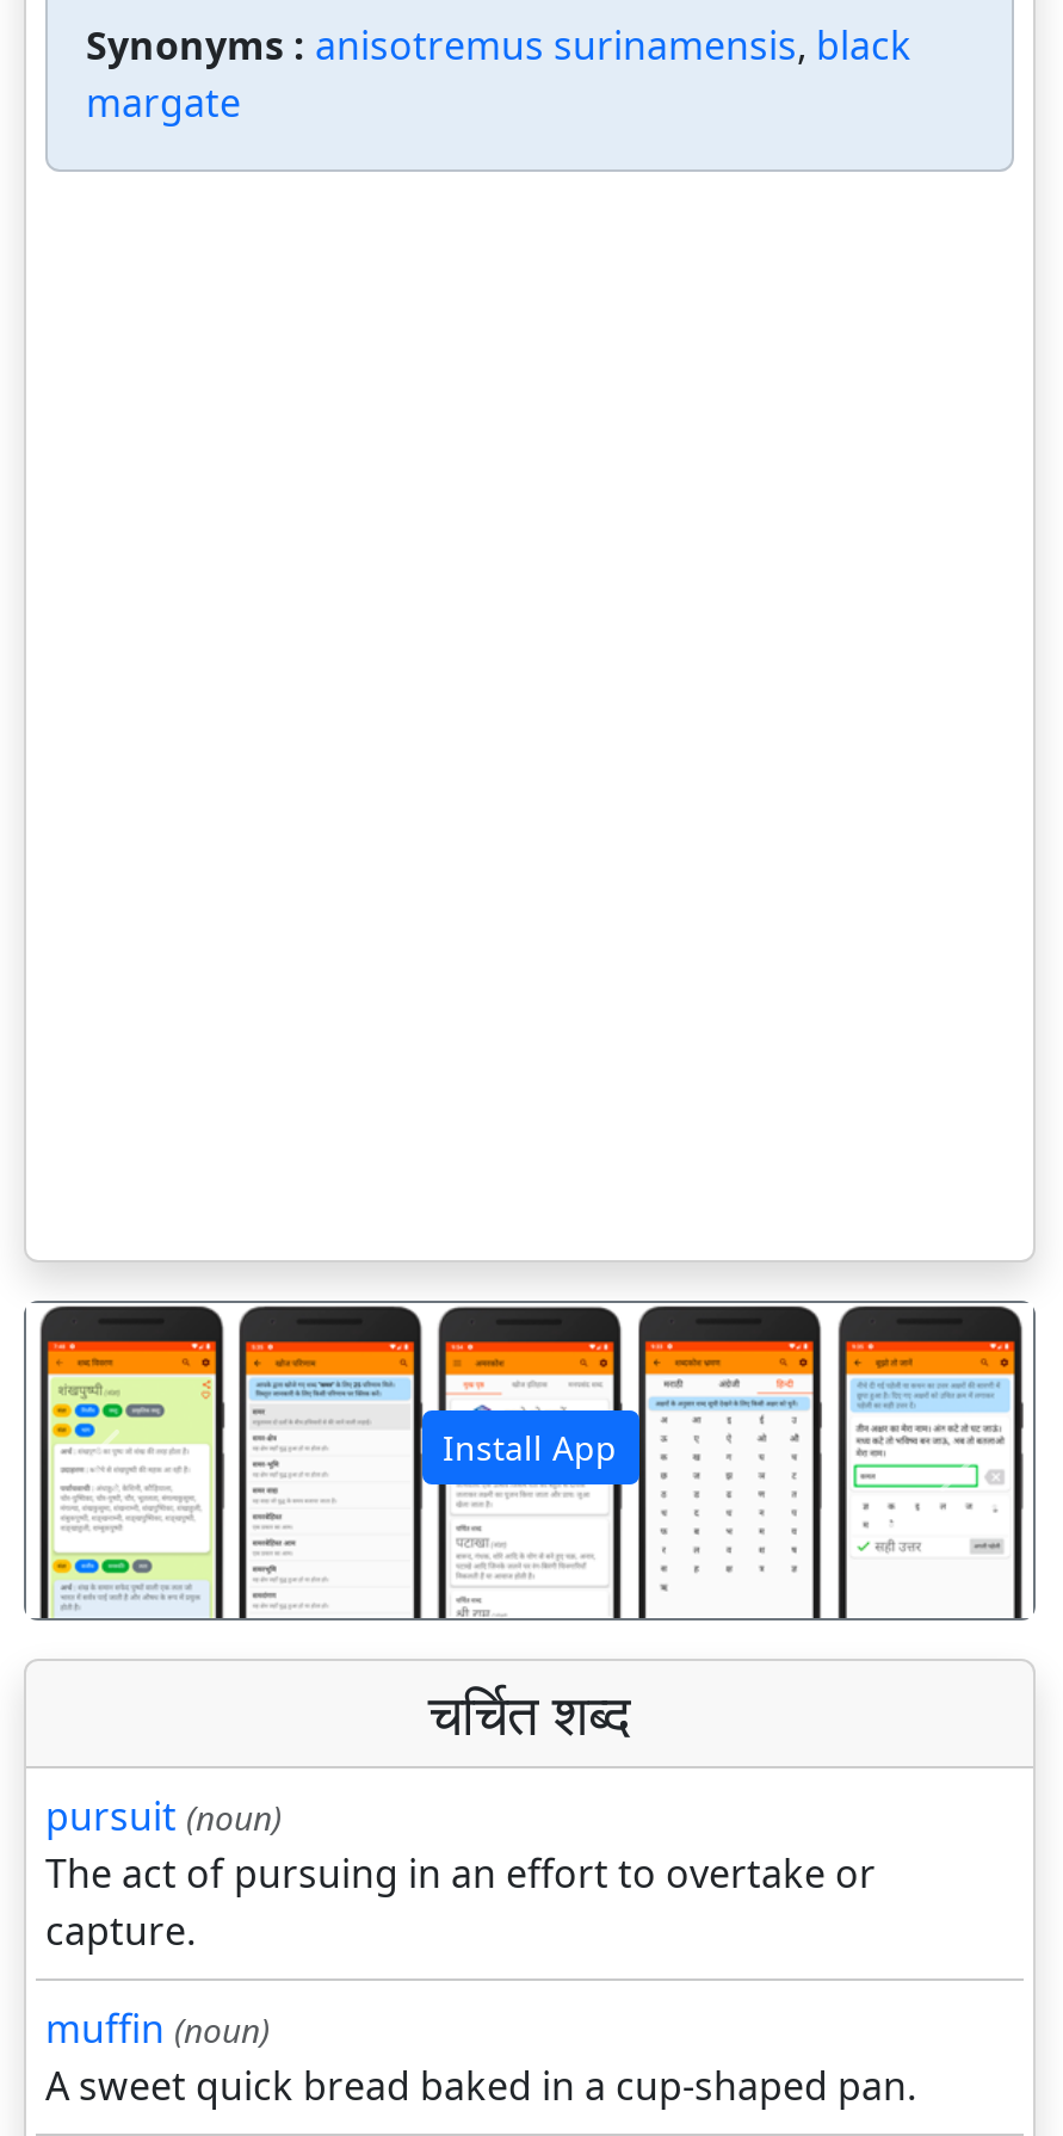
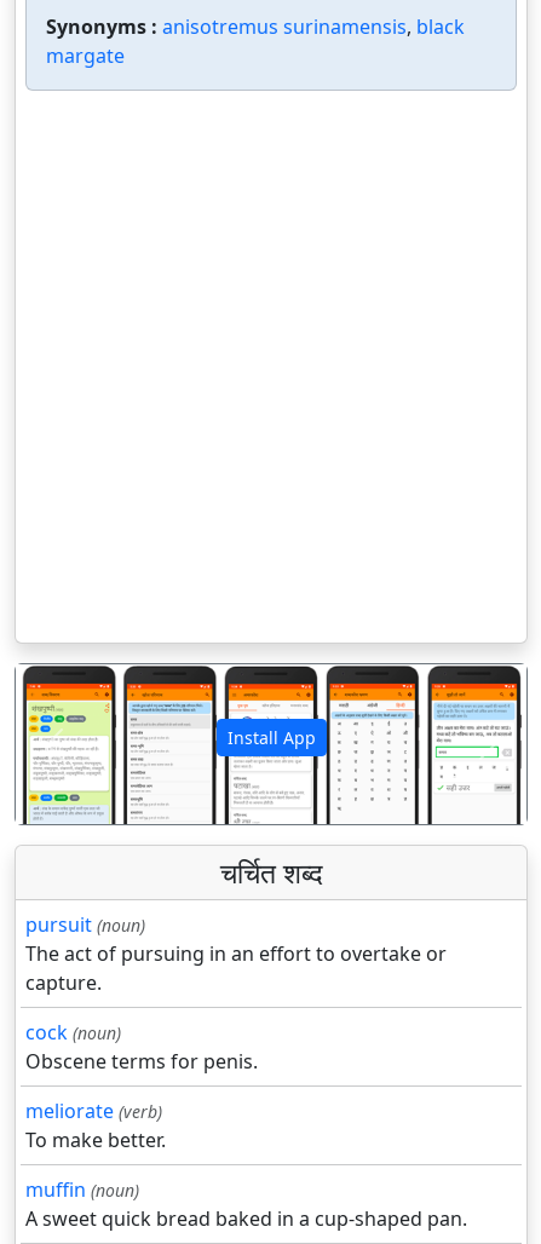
none -> [25,1019,258,1153] cock (noun) | Obscene terms for penis. | meliorate (verb) | To make better.

